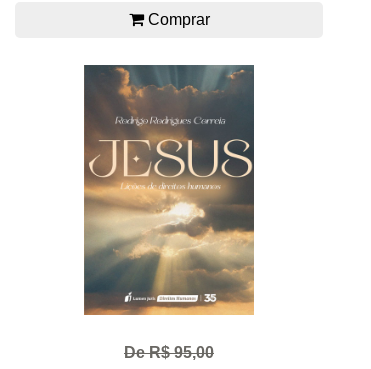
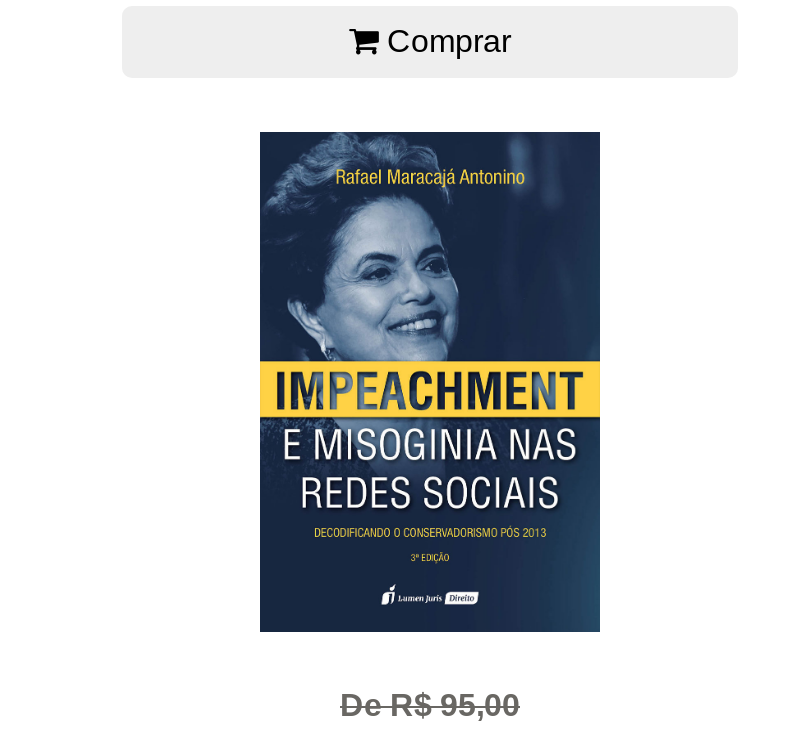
[83,64,255,316] [image] -> [258,131,602,635] [image]

